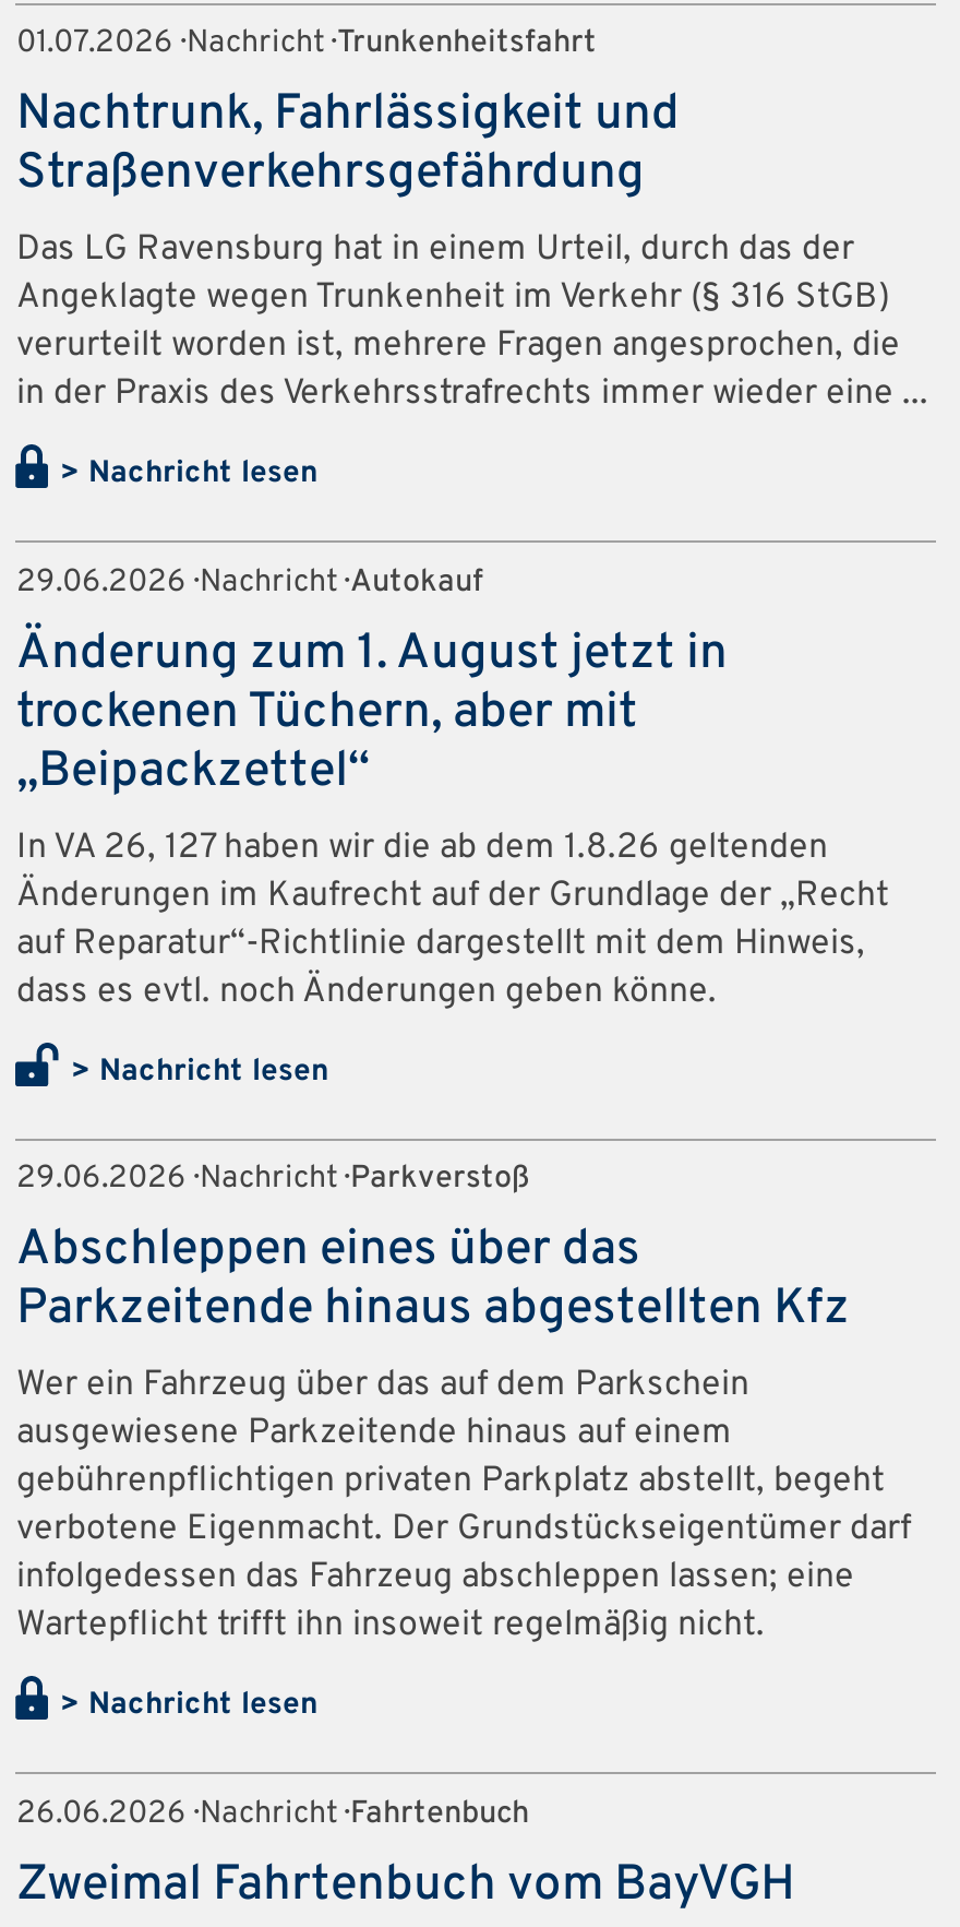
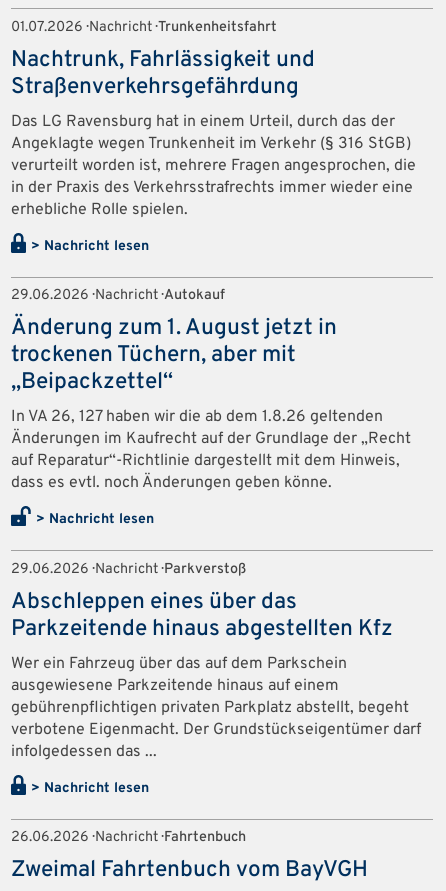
[16,373,928,417] in der Praxis des Verkehrsstrafrechts immer wieder eine ... -> [11,178,413,220] in der Praxis des Verkehrsstrafrechts immer wieder eine | erhebliche Rolle spielen.
moved [16,456,911,1552] -> [11,238,421,740]: > Nachricht lesen | 29.06.2026 · Nachricht · Autokauf | Änderung zum 1. August jetzt in | ... | gebührenpflichtigen privaten Parkplatz abstellt, begeht | verbotene Eigenmacht. Der Grundstückseigentümer darf
[16,1556,854,1648] infolgedessen das Fahrzeug abschleppen lassen; eine | Wartepflicht trifft ihn insoweit regelmäßig nicht. -> [11,742,157,762] infolgedessen das ...

